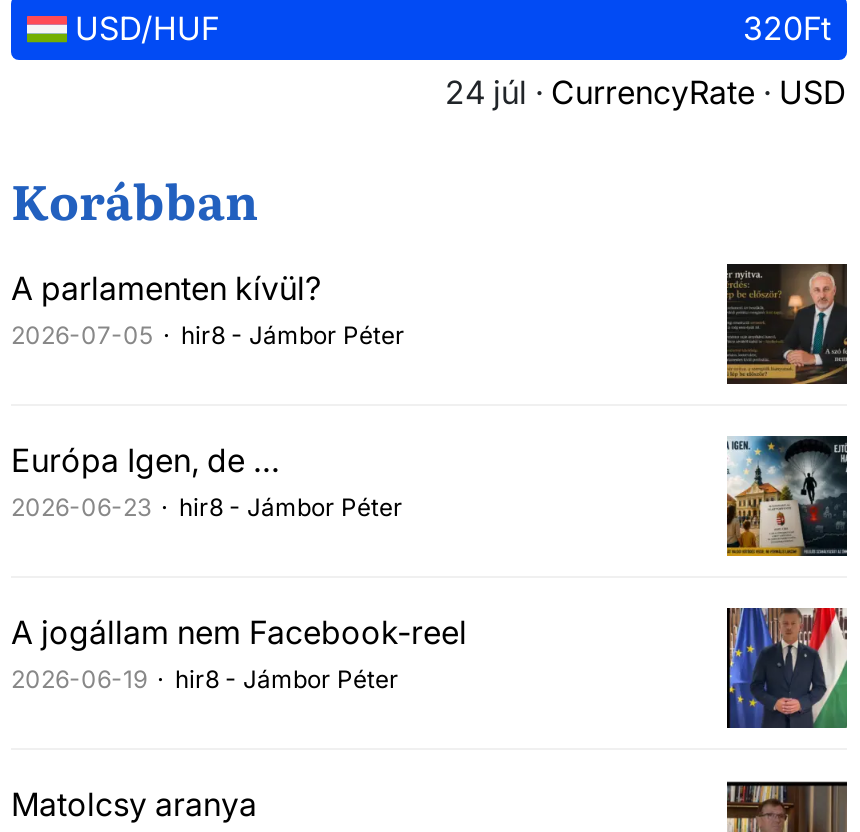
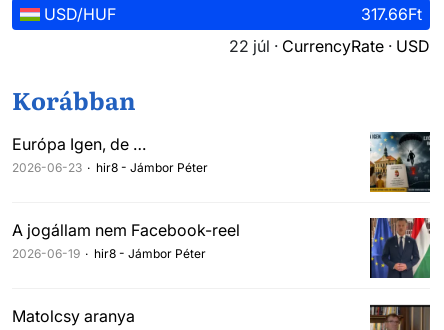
[743,8,831,48] 320Ft -> [361,4,422,24] 317.66Ft
[445,72,847,112] 24 júl · CurrencyRate · USD -> [229,36,430,56] 22 júl · CurrencyRate · USD
[11,268,405,350] A parlamenten kívül? | 2026-07-05 | hir8 - Jámbor Péter -> none
[725,300,847,386] [image] -> none

